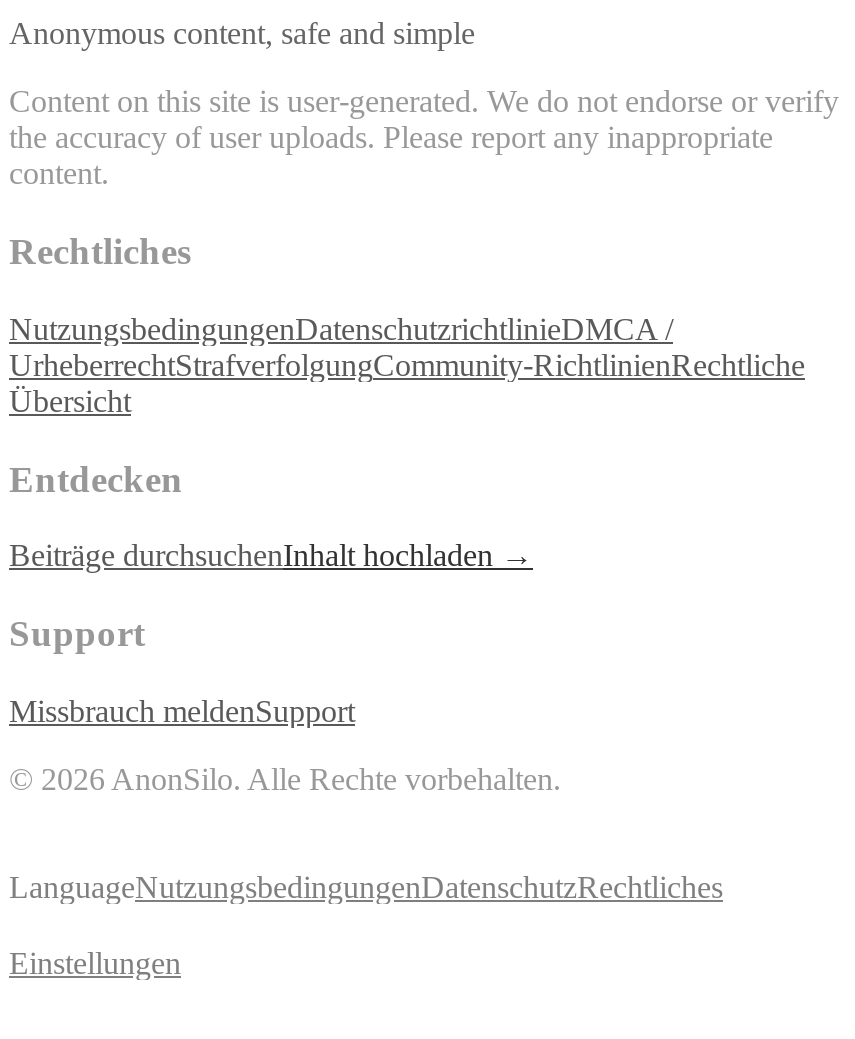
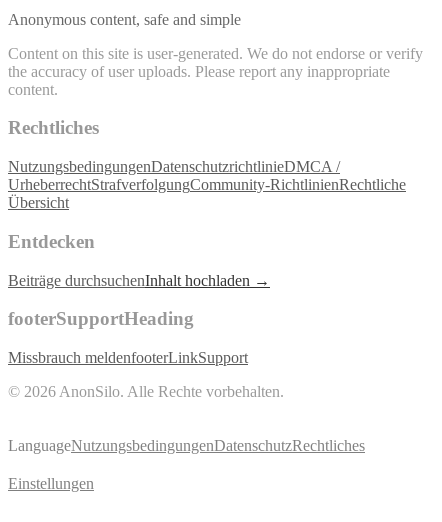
[9,612,145,654] Support -> [8,308,194,329] footerSupportHeading
[9,693,355,727] Missbrauch meldenSupport -> [8,349,248,366] Missbrauch meldenfooterLinkSupport

